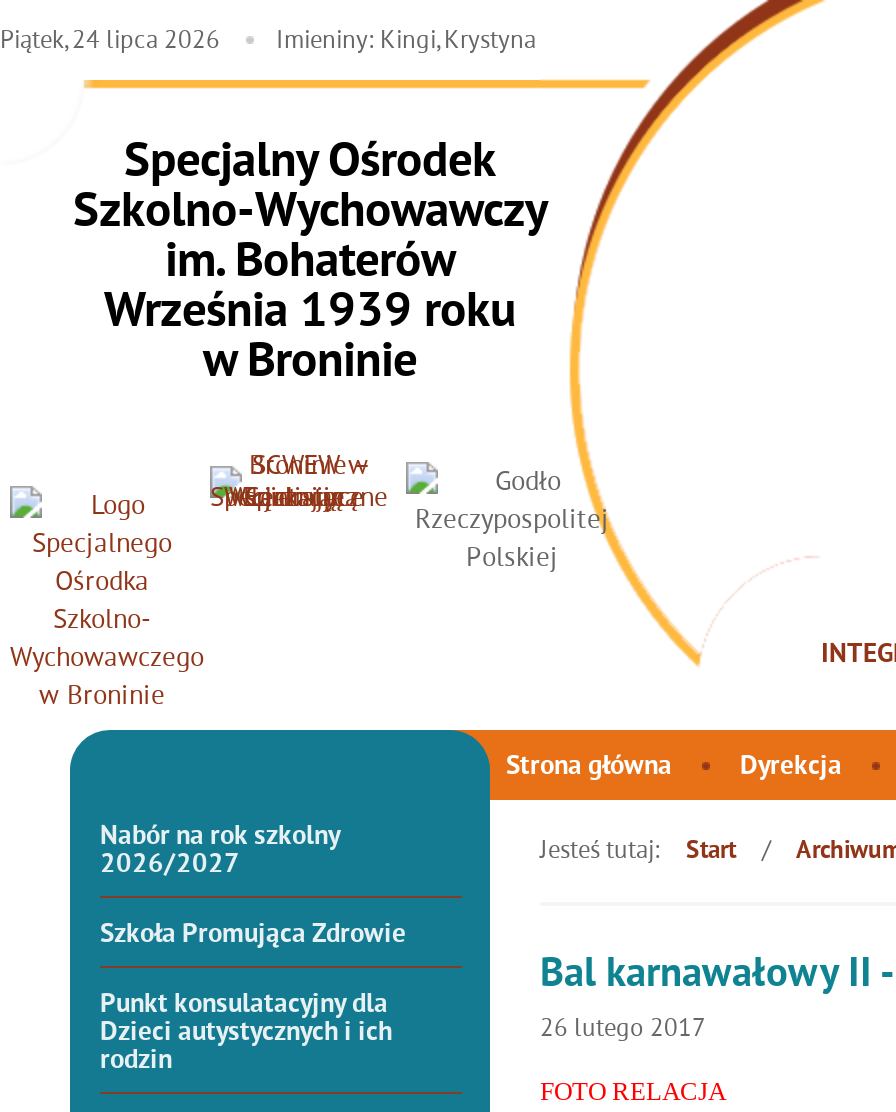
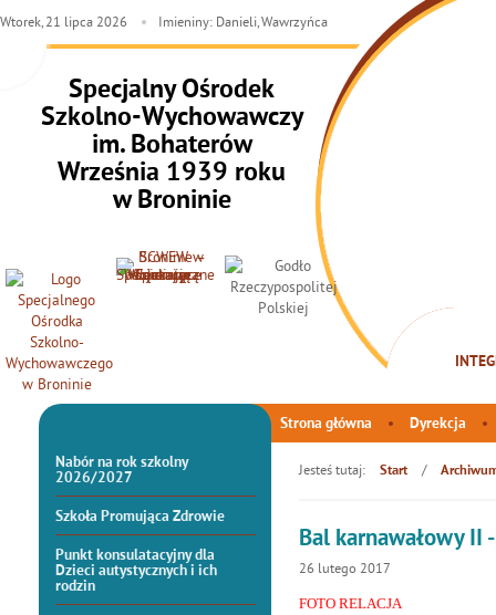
[0,24,226,54] Piątek,24 lipca 2026 -> [0,13,131,30] Wtorek,21 lipca 2026
[276,24,536,54] Imieniny: Kingi, Krystyna -> [158,13,328,30] Imieniny: Danieli, Wawrzyńca

